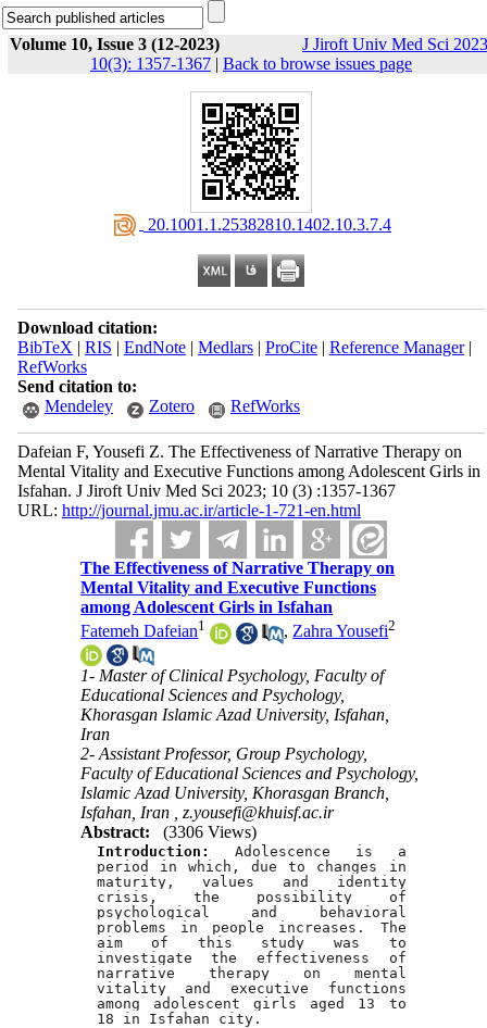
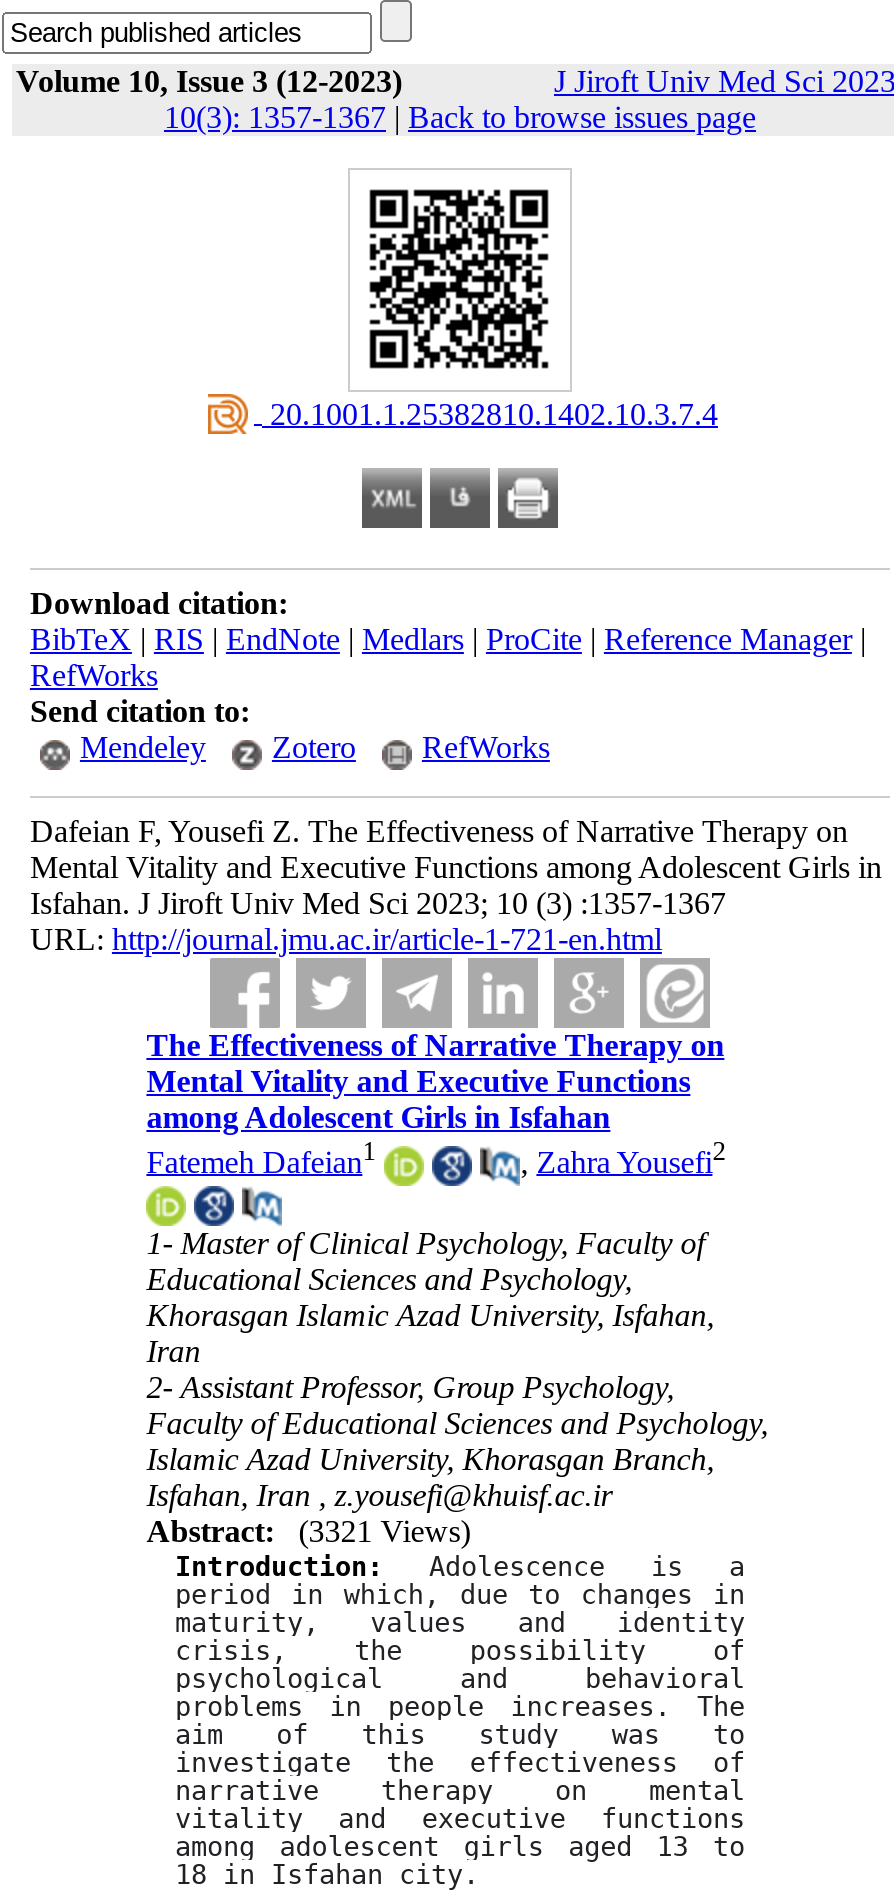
[81,823,257,841] Abstract: (3306 Views) -> [146,1514,470,1548] Abstract: (3321 Views)

